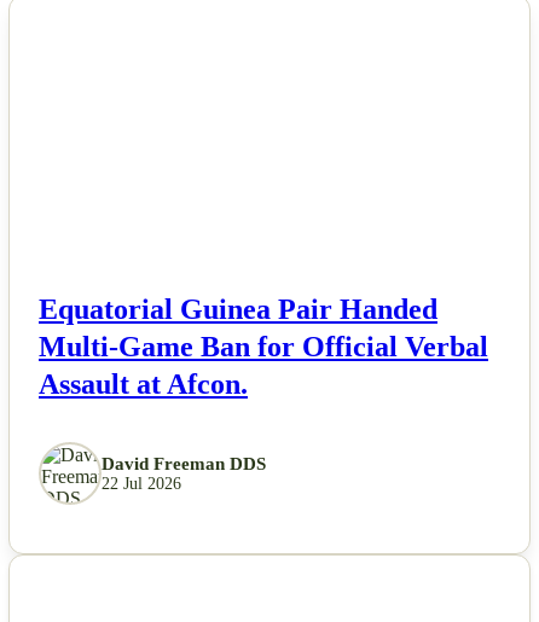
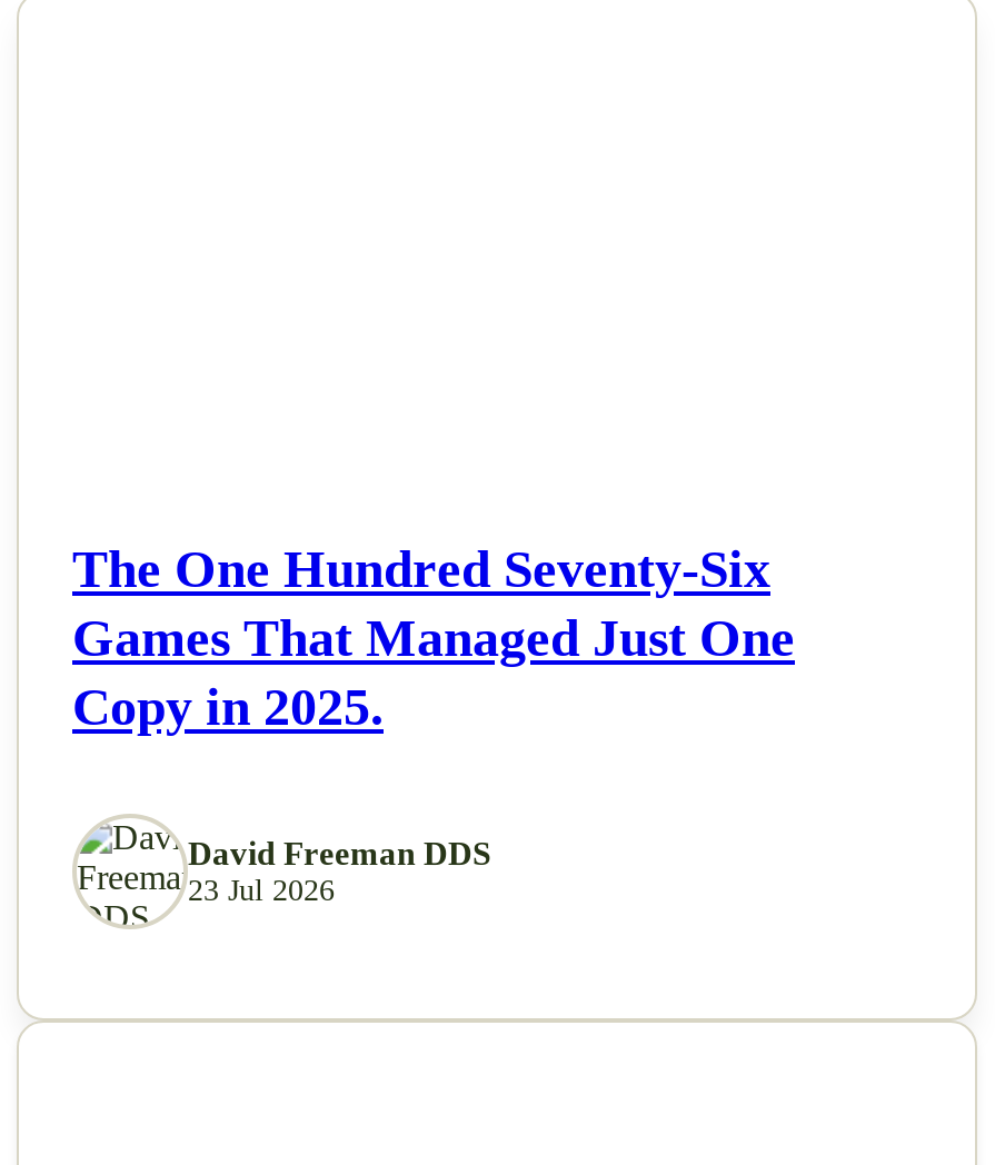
[39,293,488,400] Equatorial Guinea Pair Handed | Multi-Game Ban for Official Verbal | Assault at Afcon. -> [72,540,795,736] The One Hundred Seventy-Six | Games That Managed Just One | Copy in 2025.
[102,475,181,493] 22 Jul 2026 -> [188,874,335,907] 23 Jul 2026

